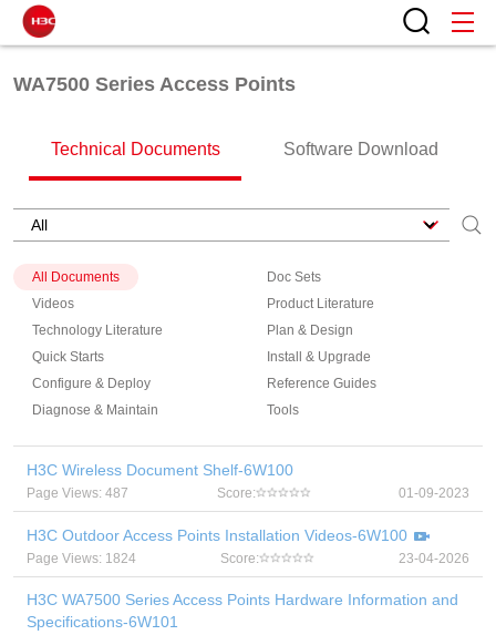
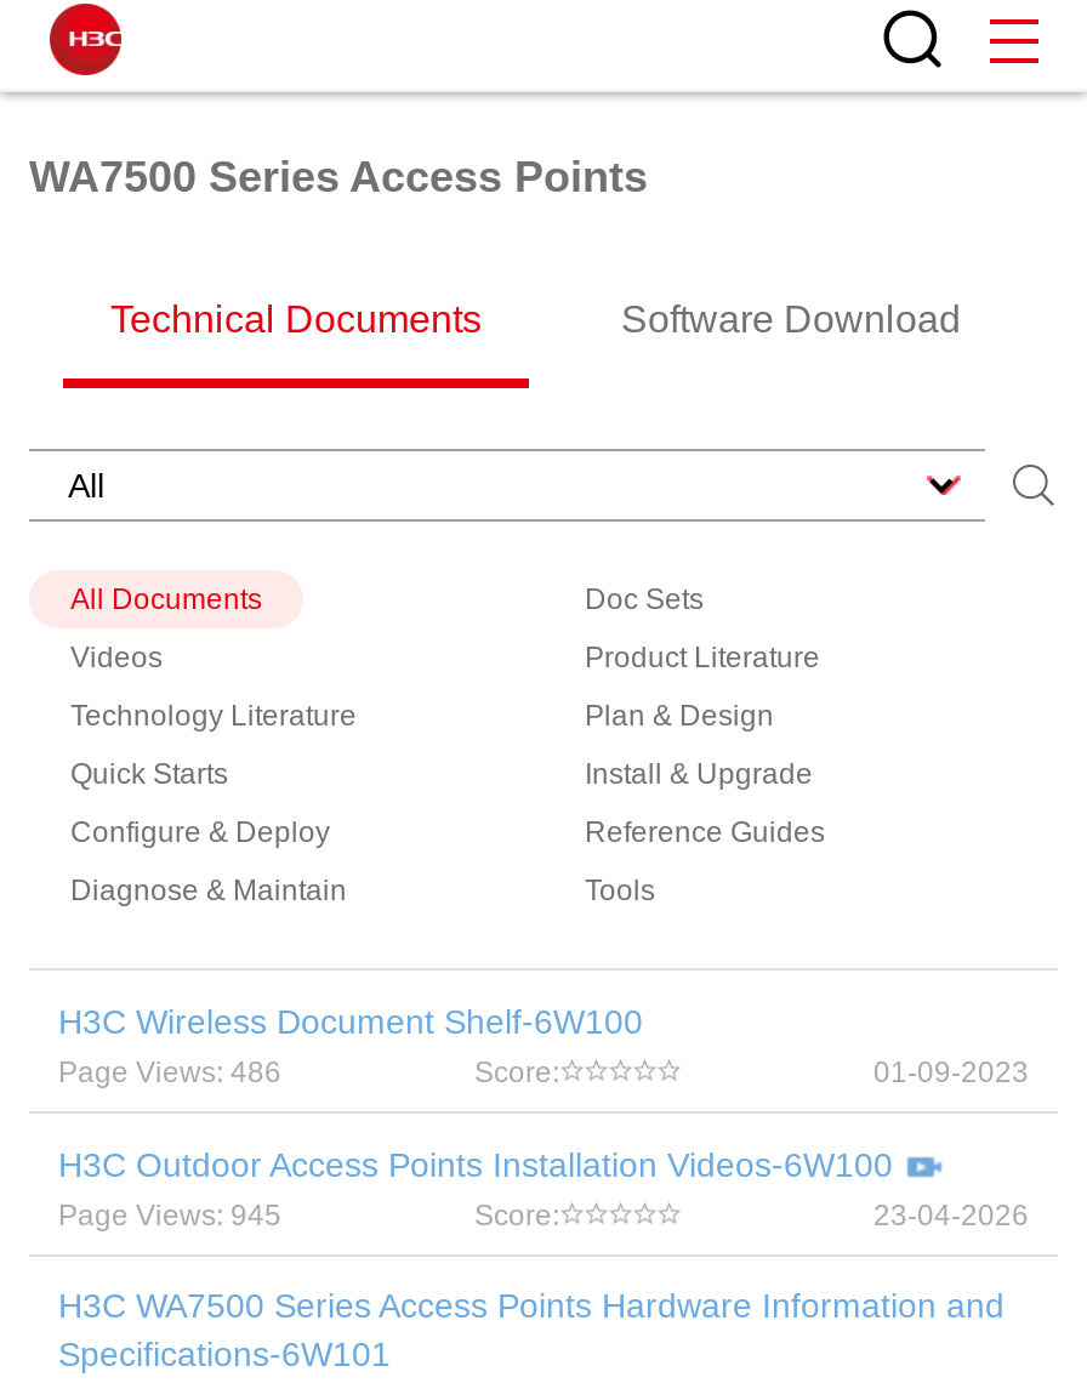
[27,485,128,501] Page Views: 487 -> [58,1055,281,1089] Page Views: 486
[27,551,136,566] Page Views: 1824 -> [58,1199,281,1233] Page Views: 945

